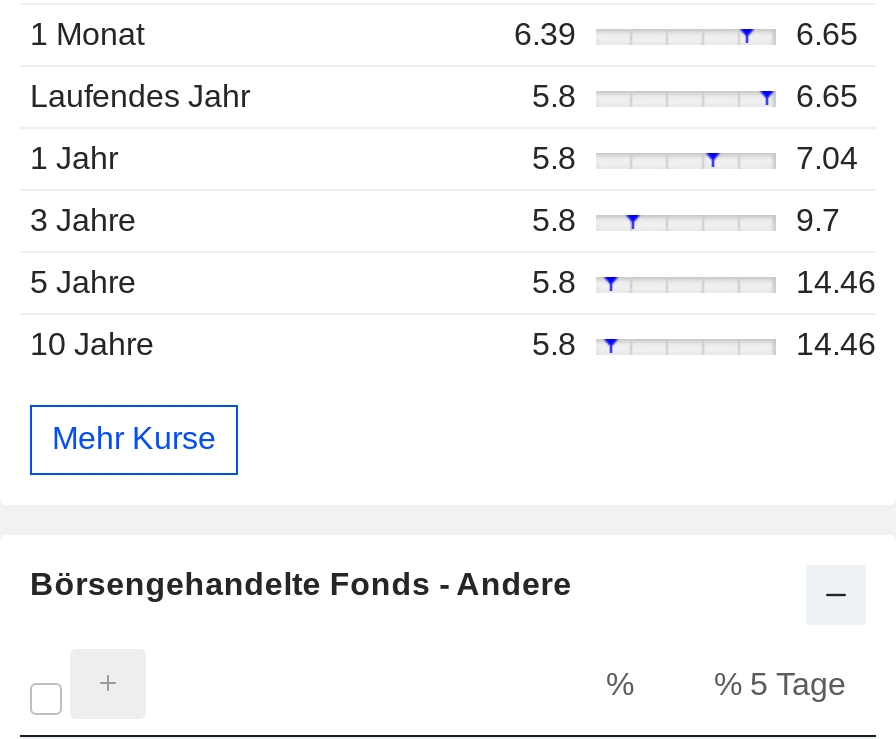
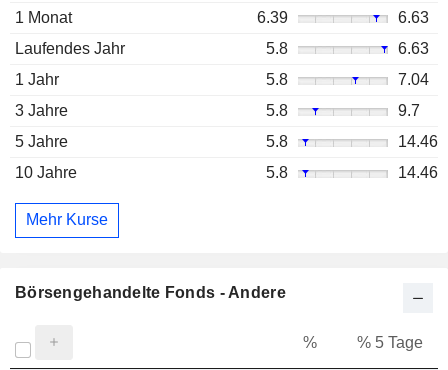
[796,17,858,51] 6.65 -> [398,9,429,26] 6.63
[796,79,858,113] 6.65 -> [398,40,429,57] 6.63

